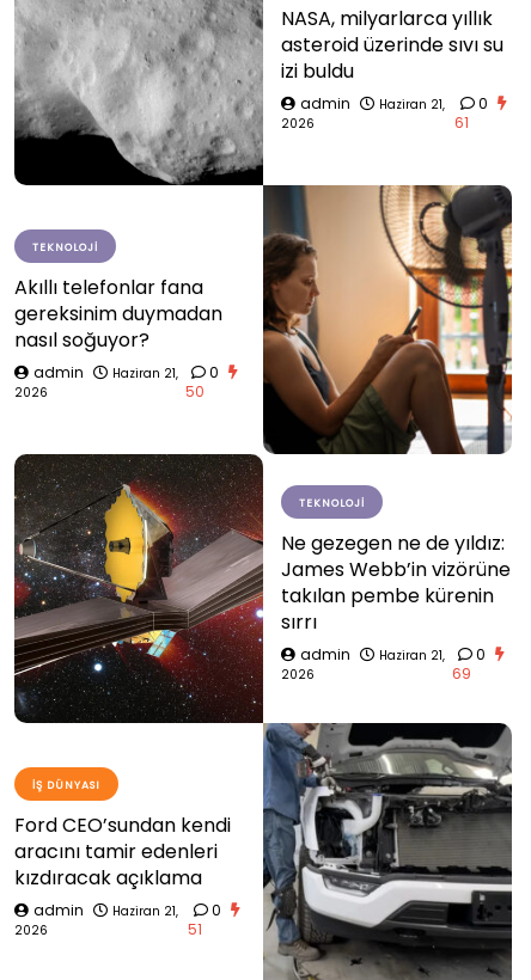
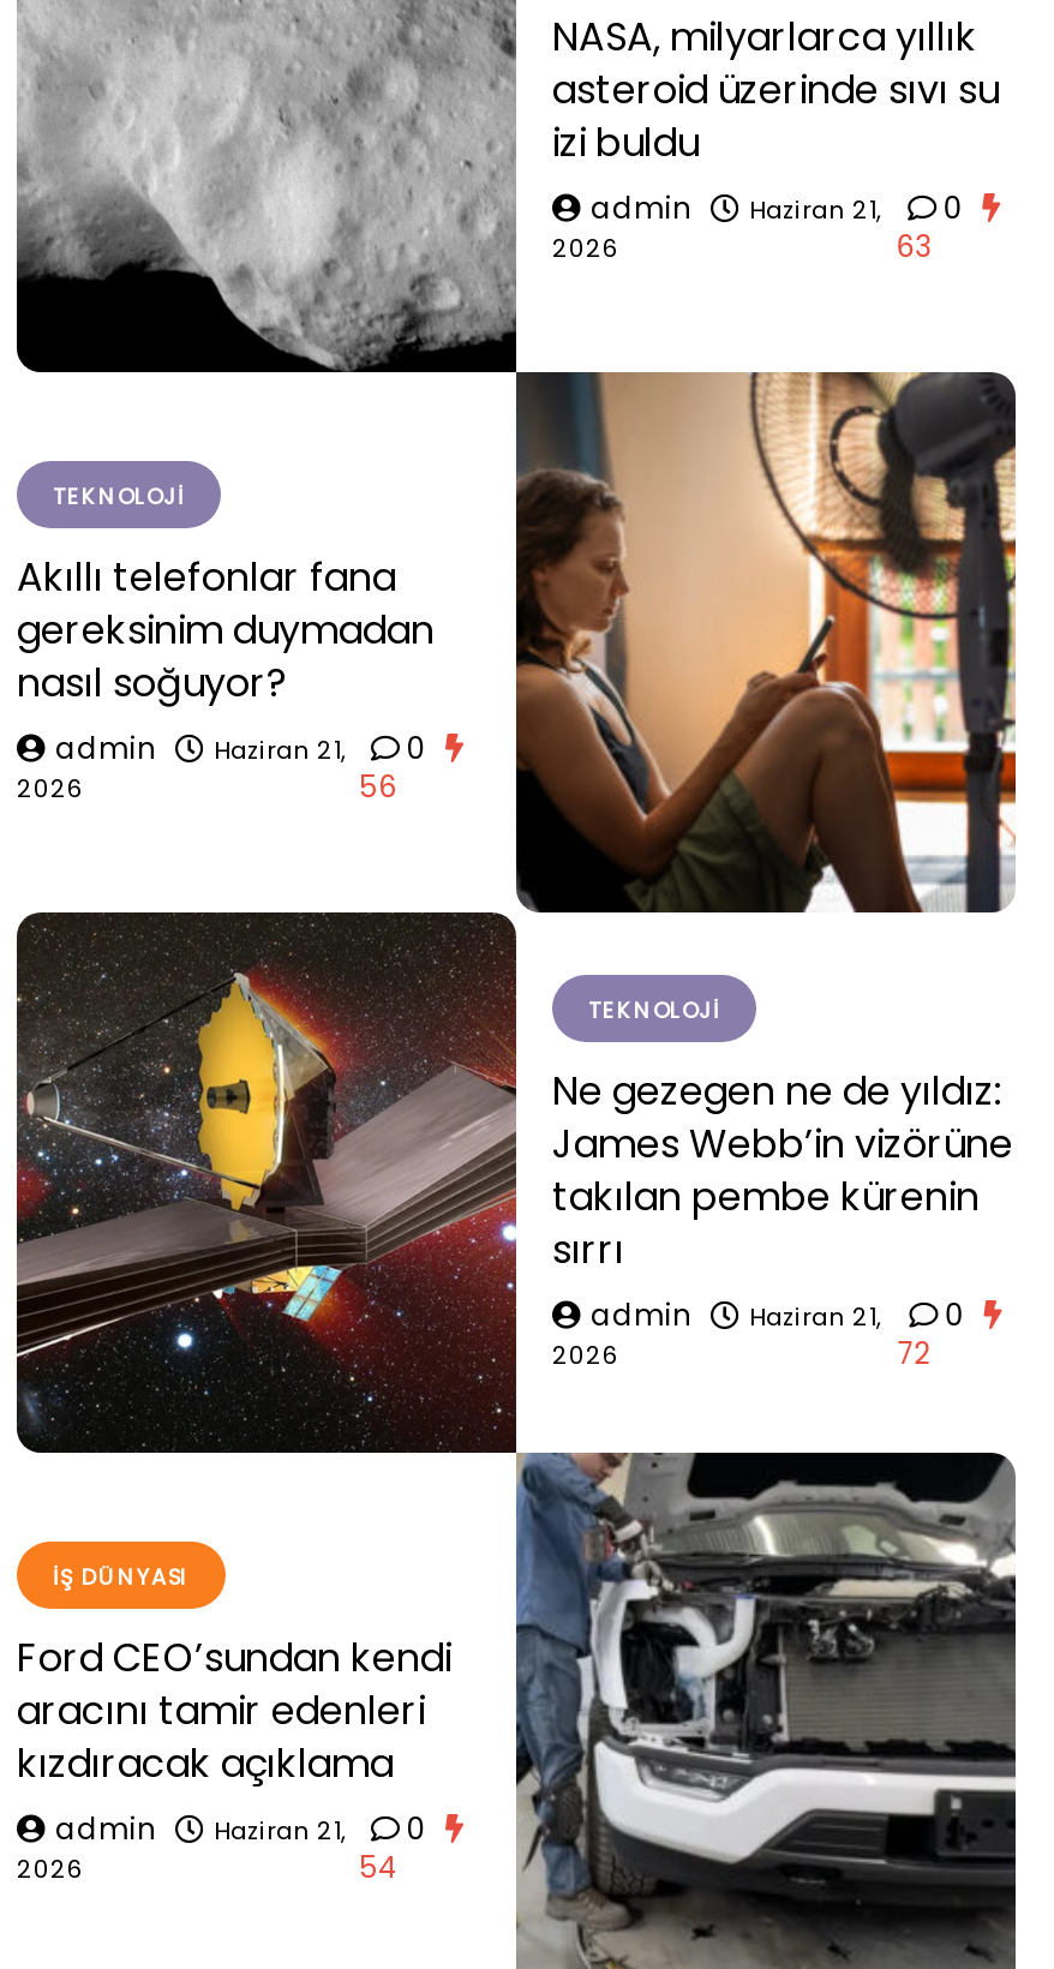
[454,112,469,132] 61 -> [896,225,932,266] 63
[185,381,204,401] 50 -> [359,766,397,806] 56
[451,663,471,683] 69 -> [897,1332,931,1373] 72
[188,919,202,939] 51 -> [359,1846,397,1887] 54

